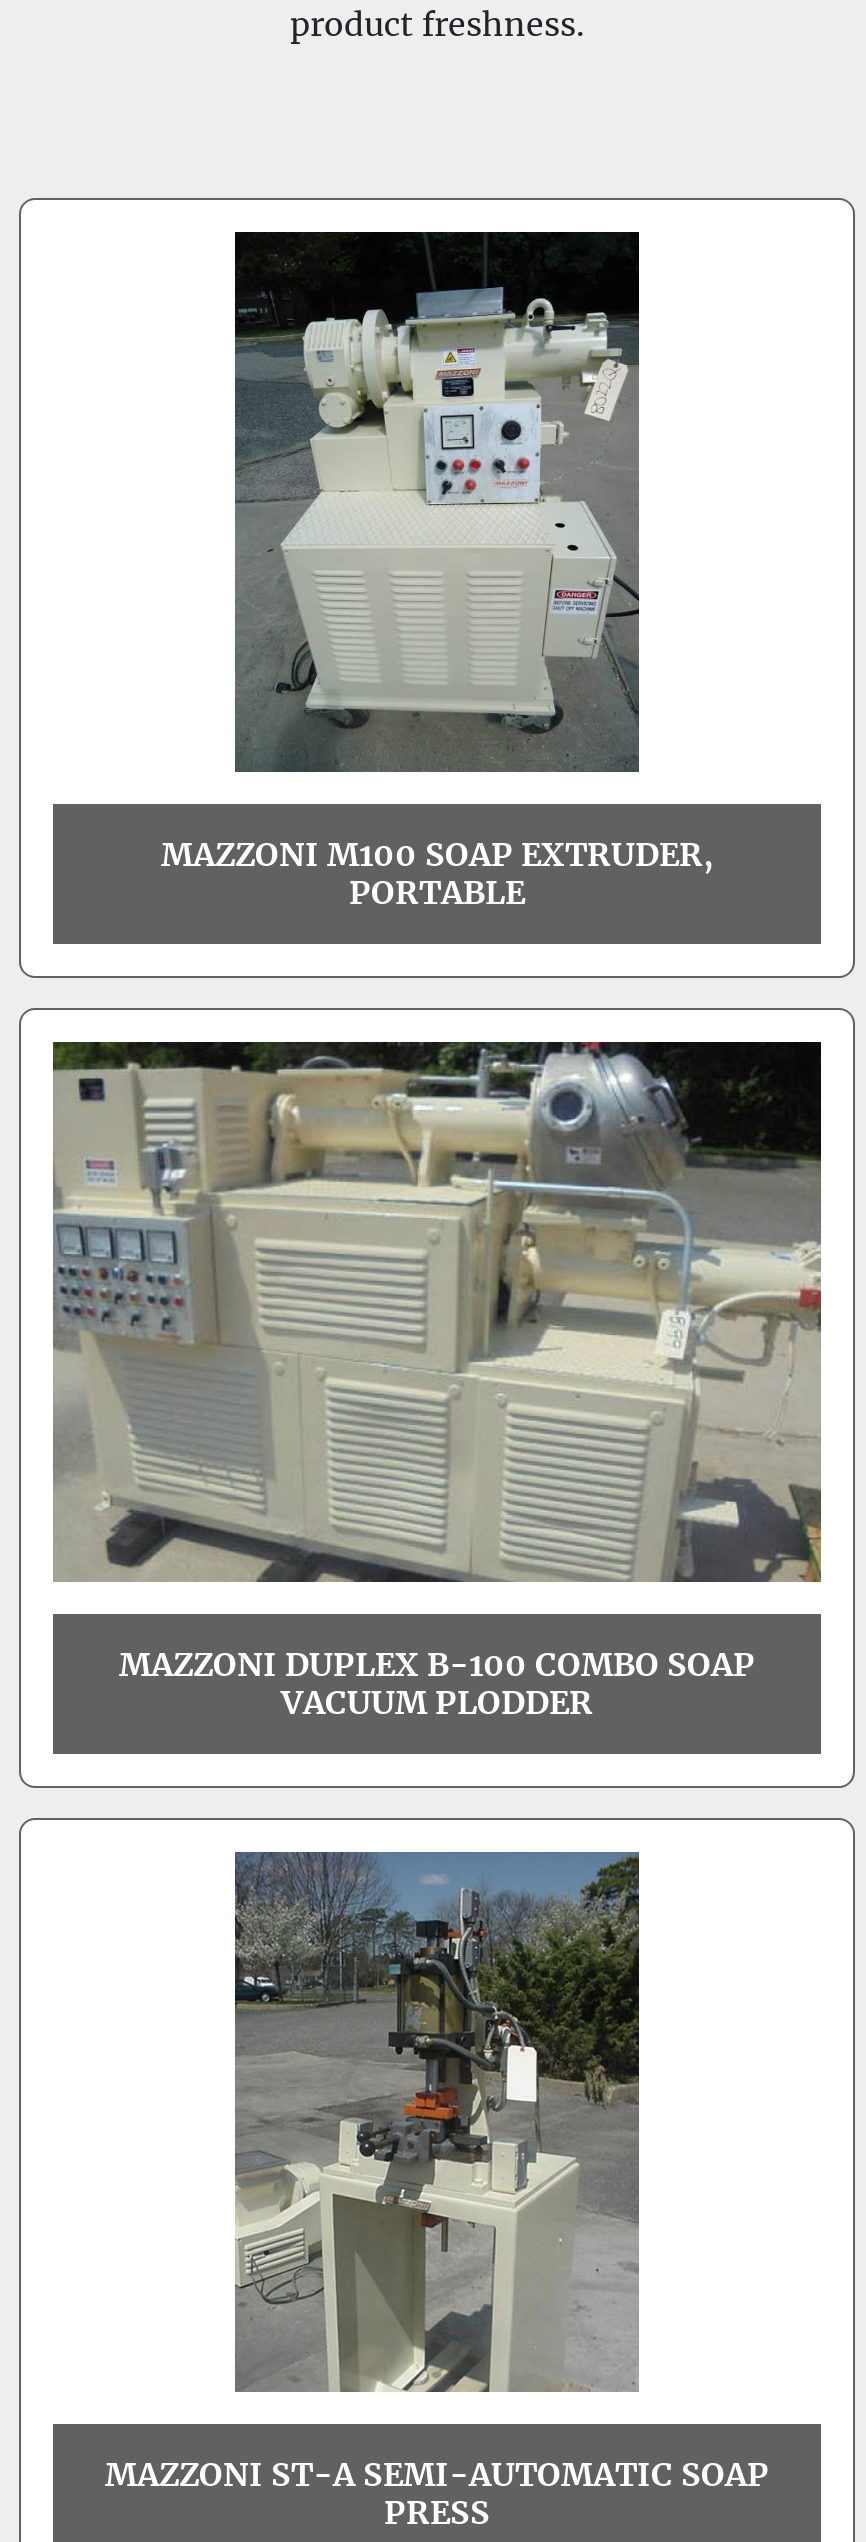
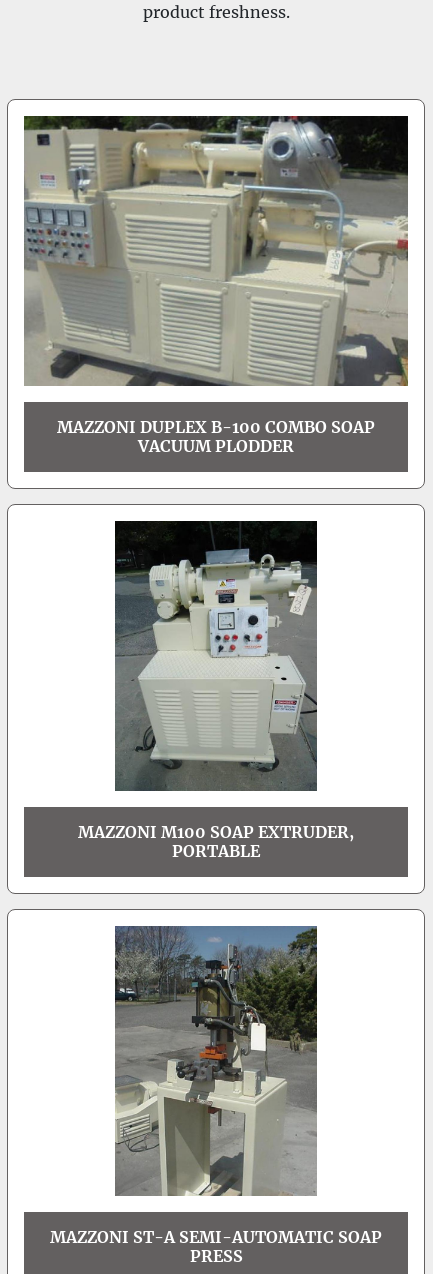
moved [161,230,713,913] -> [78,520,354,861]: [image] | MAZZONI M100 SOAP EXTRUDER, | PORTABLE
moved [51,1038,825,1723] -> [23,114,410,456]: [image] | MAZZONI DUPLEX B-100 COMBO SOAP | VACUUM PLODDER

